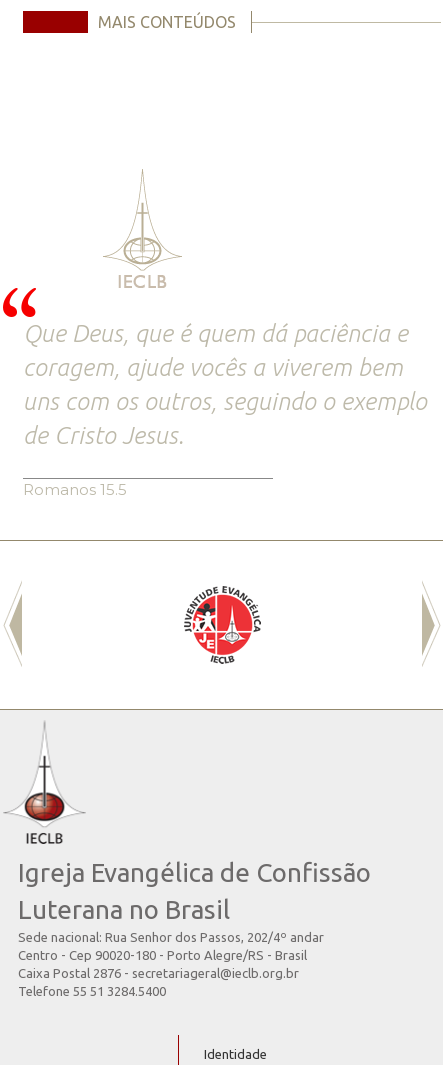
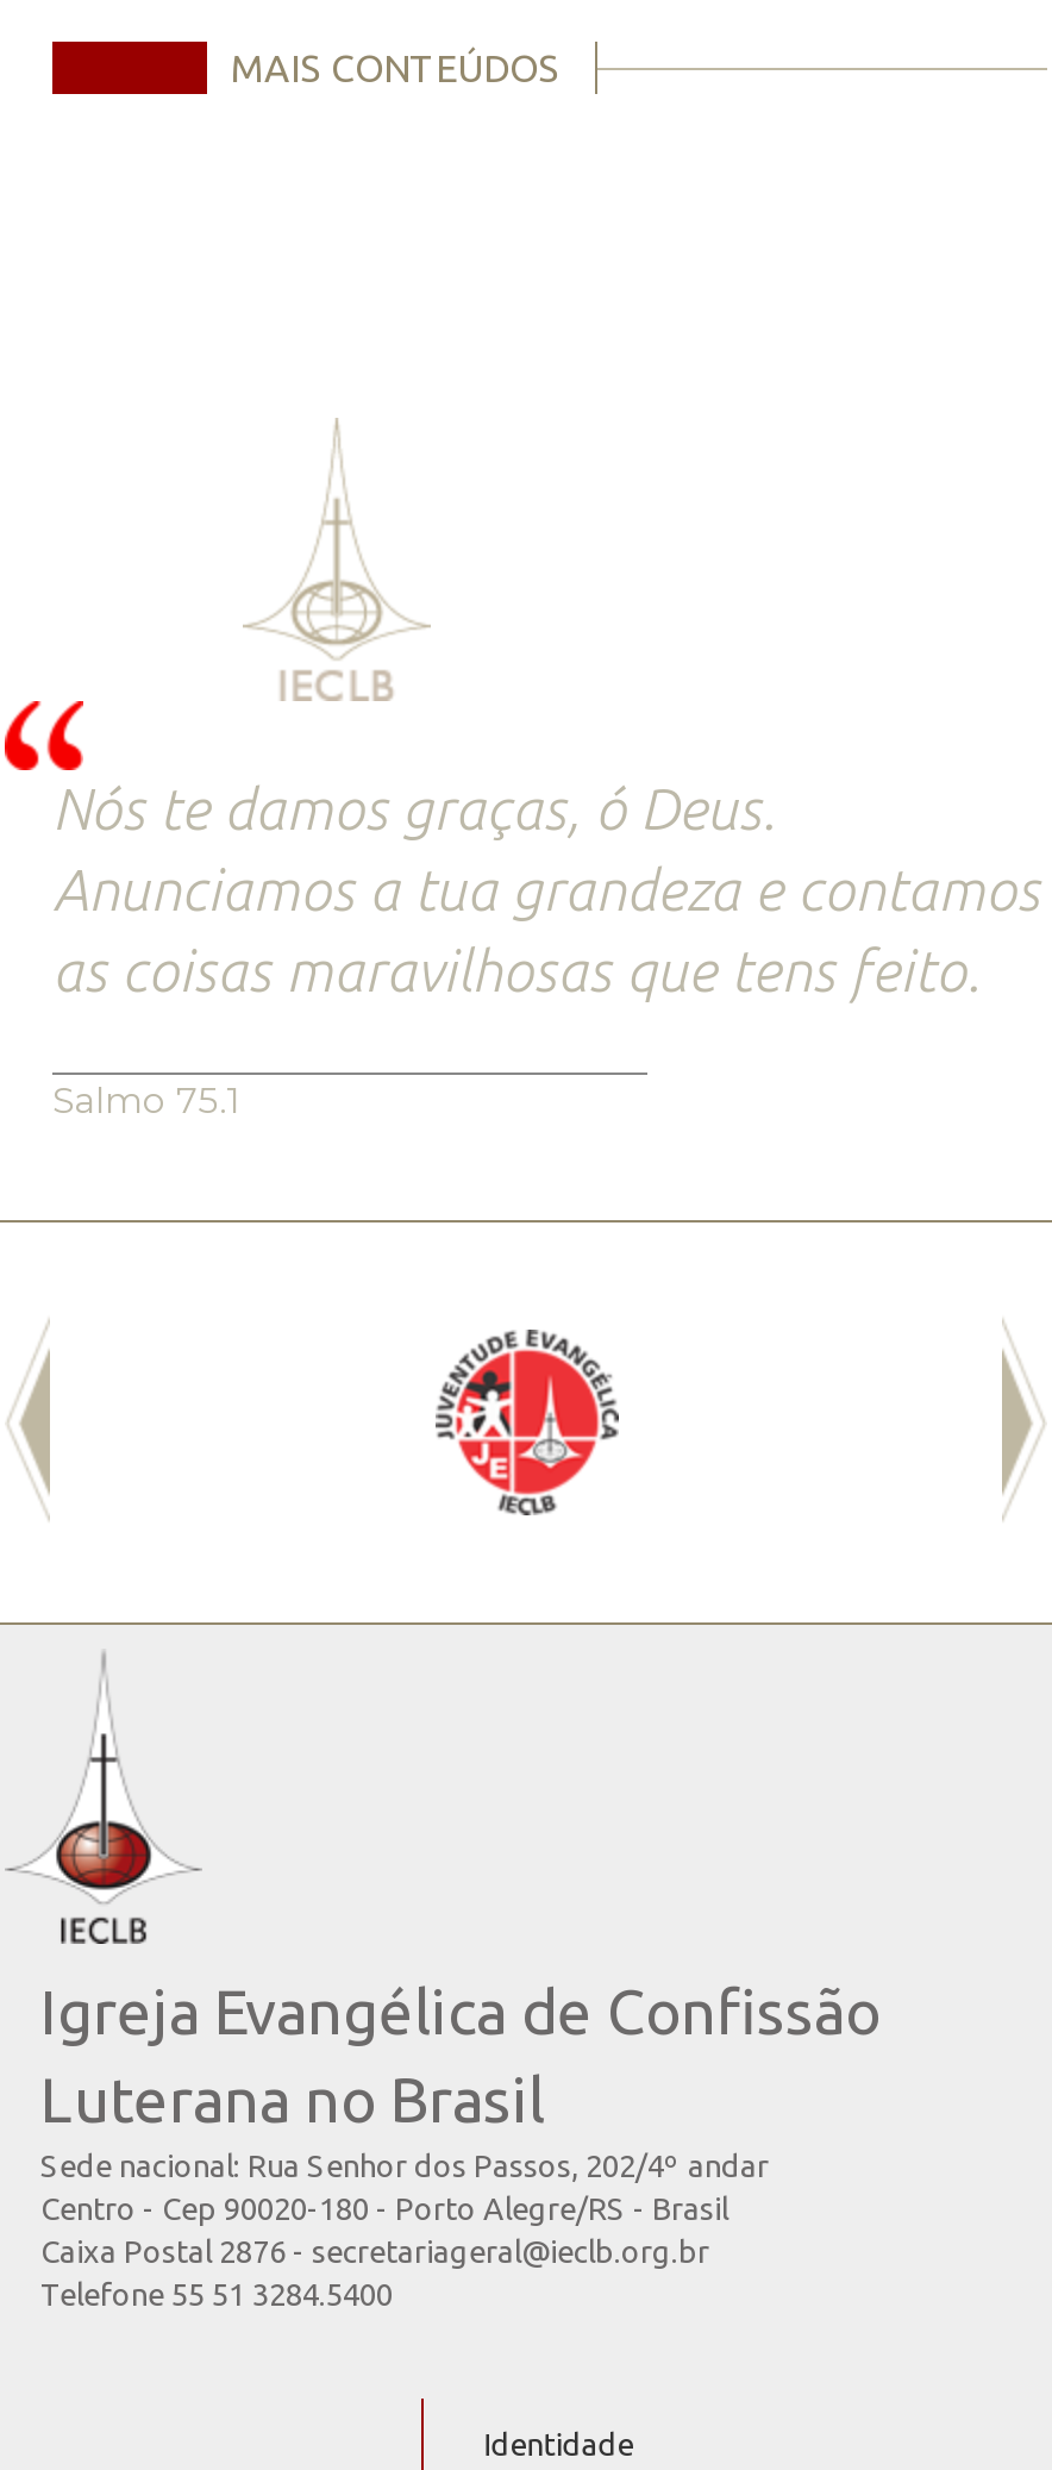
[23,320,427,449] Que Deus, que é quem dá paciência e | coragem, ajude vocês a viverem bem | uns com os outros, seguindo o exemplo | de Cristo Jesus. -> [52,777,1040,1003] Nós te damos graças, ó Deus. | Anunciamos a tua grandeza e contamos | as coisas maravilhosas que tens feito.
[23,480,127,499] Romanos 15.5 -> [52,1077,240,1122] Salmo 75.1

